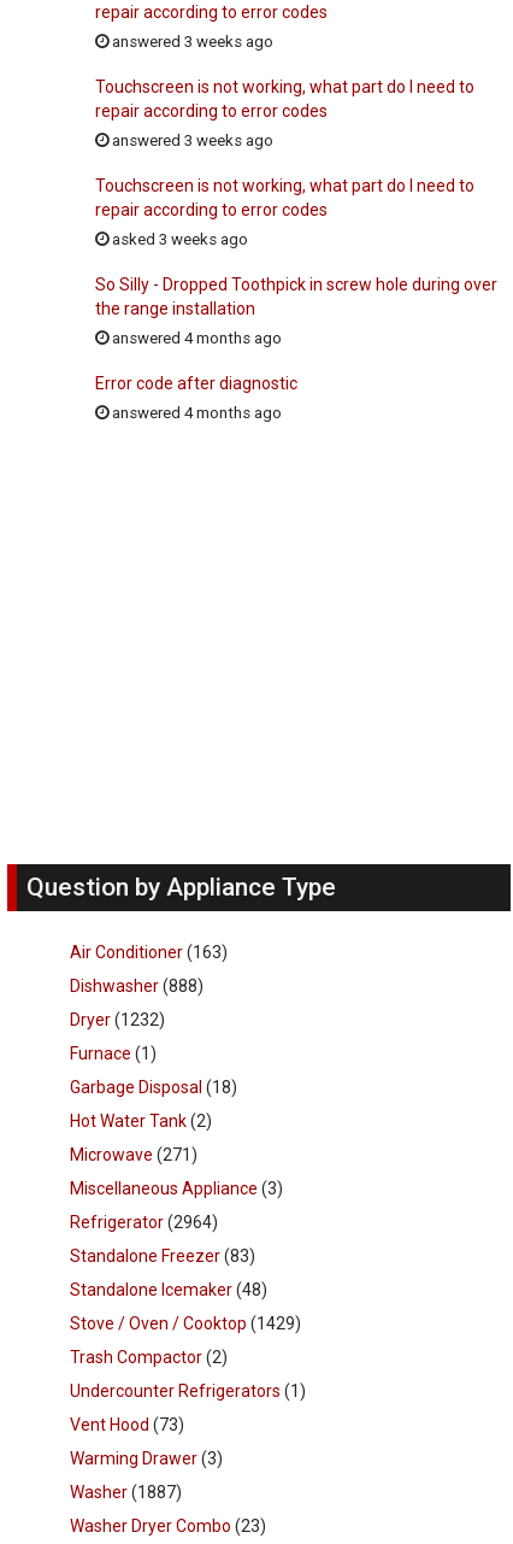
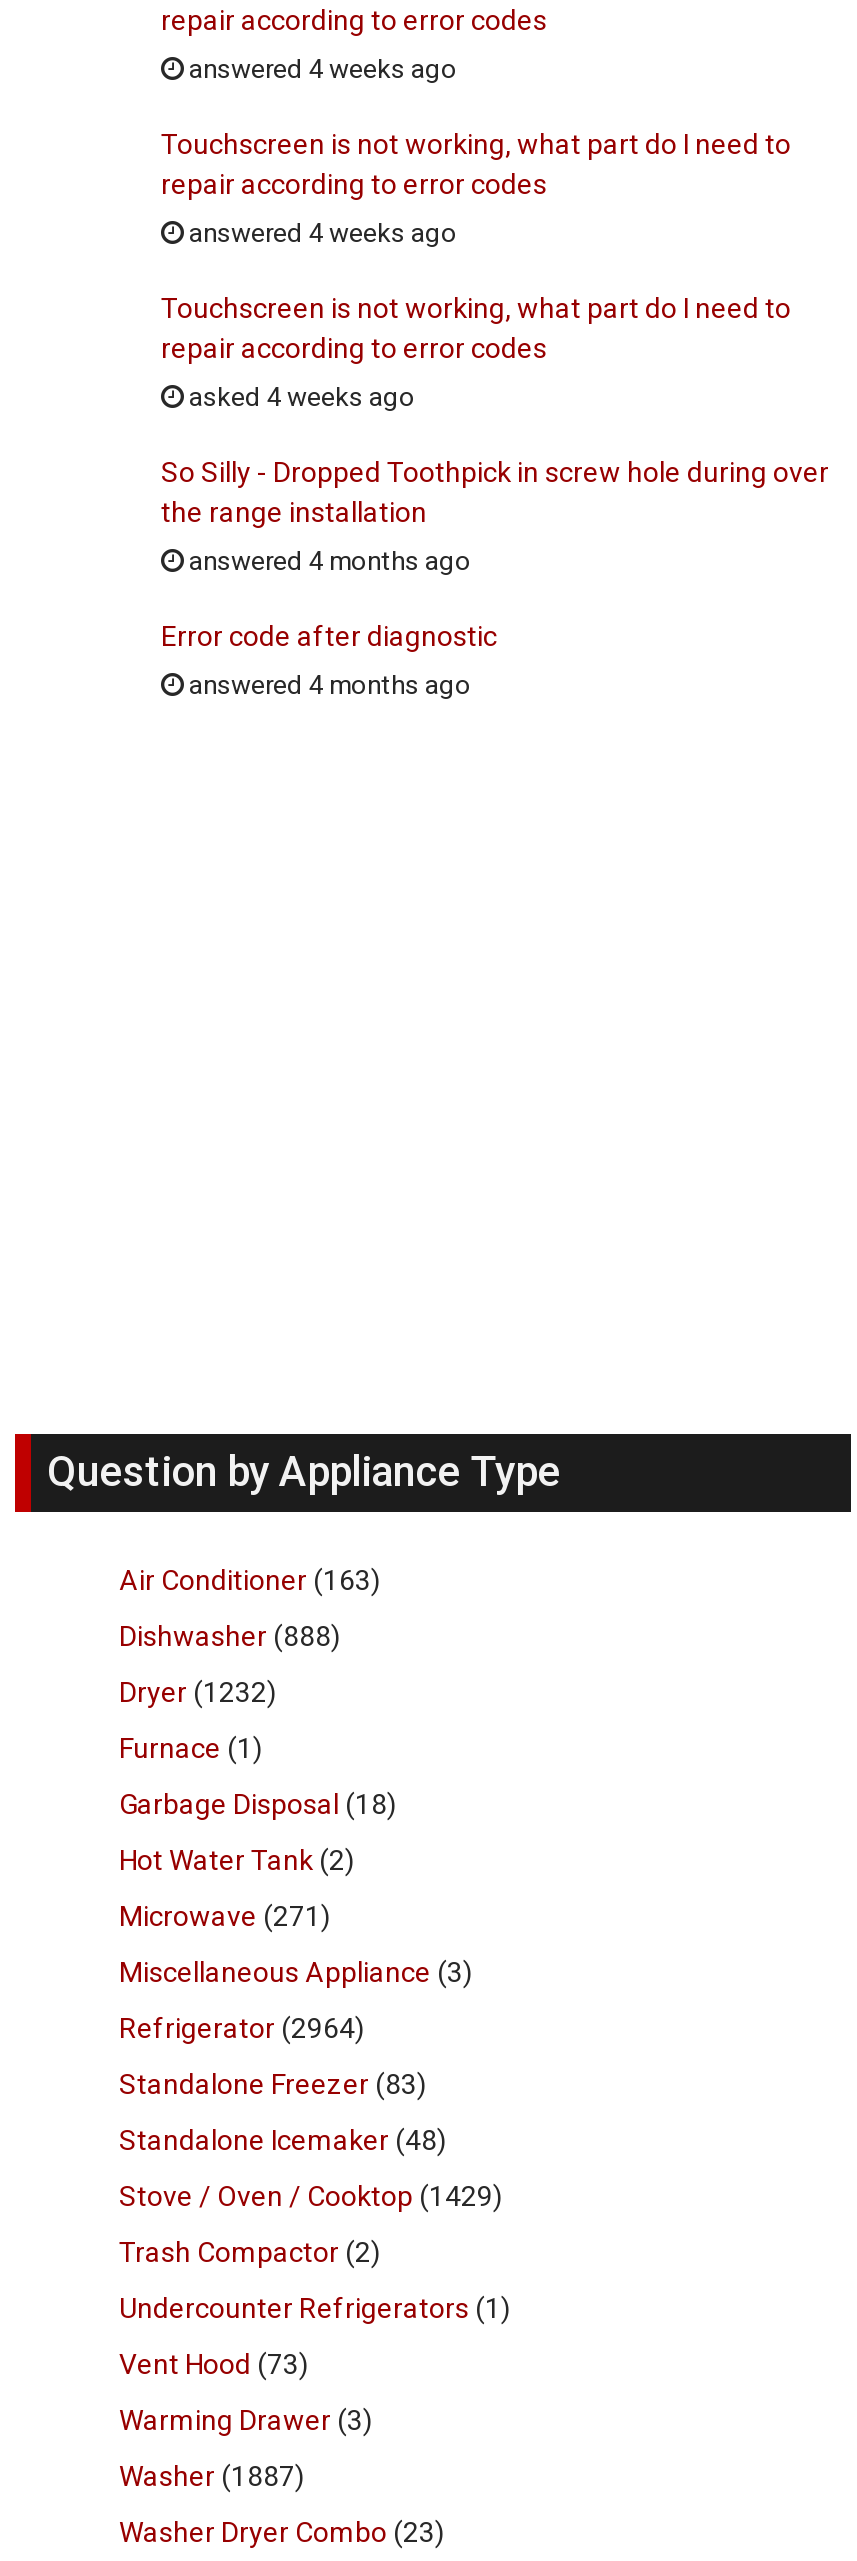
[108,33,273,51] answered 3 weeks ago -> [183,54,457,84] answered 4 weeks ago
[108,131,273,149] answered 3 weeks ago -> [183,218,457,248] answered 4 weeks ago
[108,230,248,248] asked 3 weeks ago -> [183,382,415,412] asked 4 weeks ago

